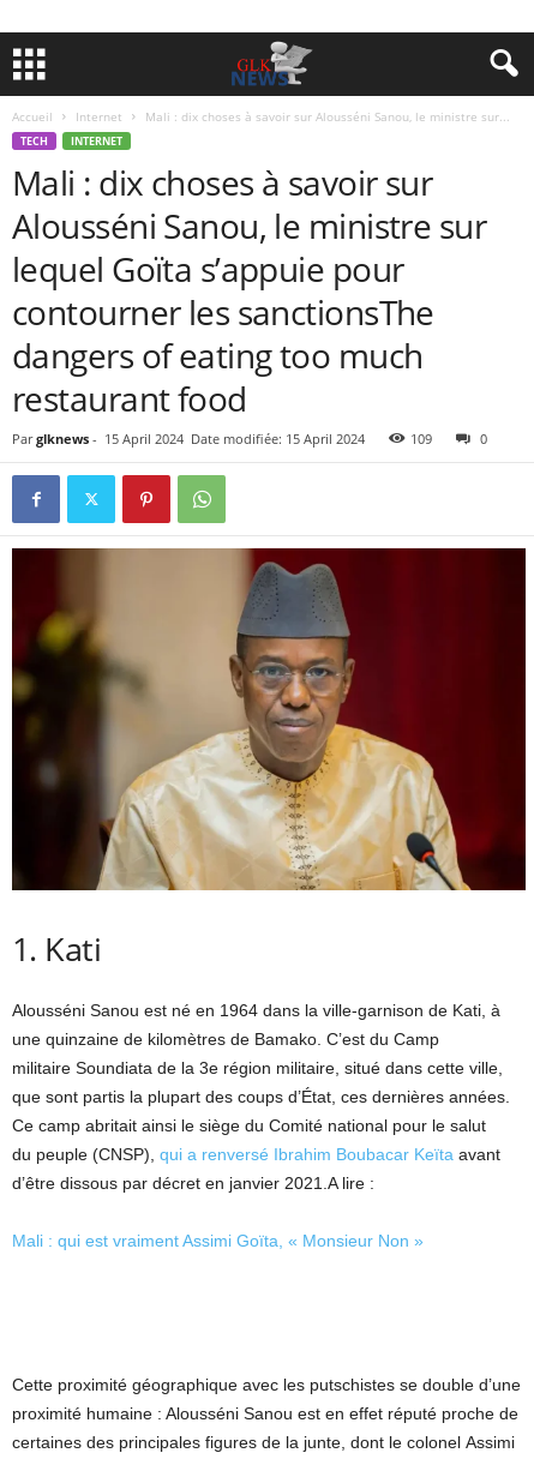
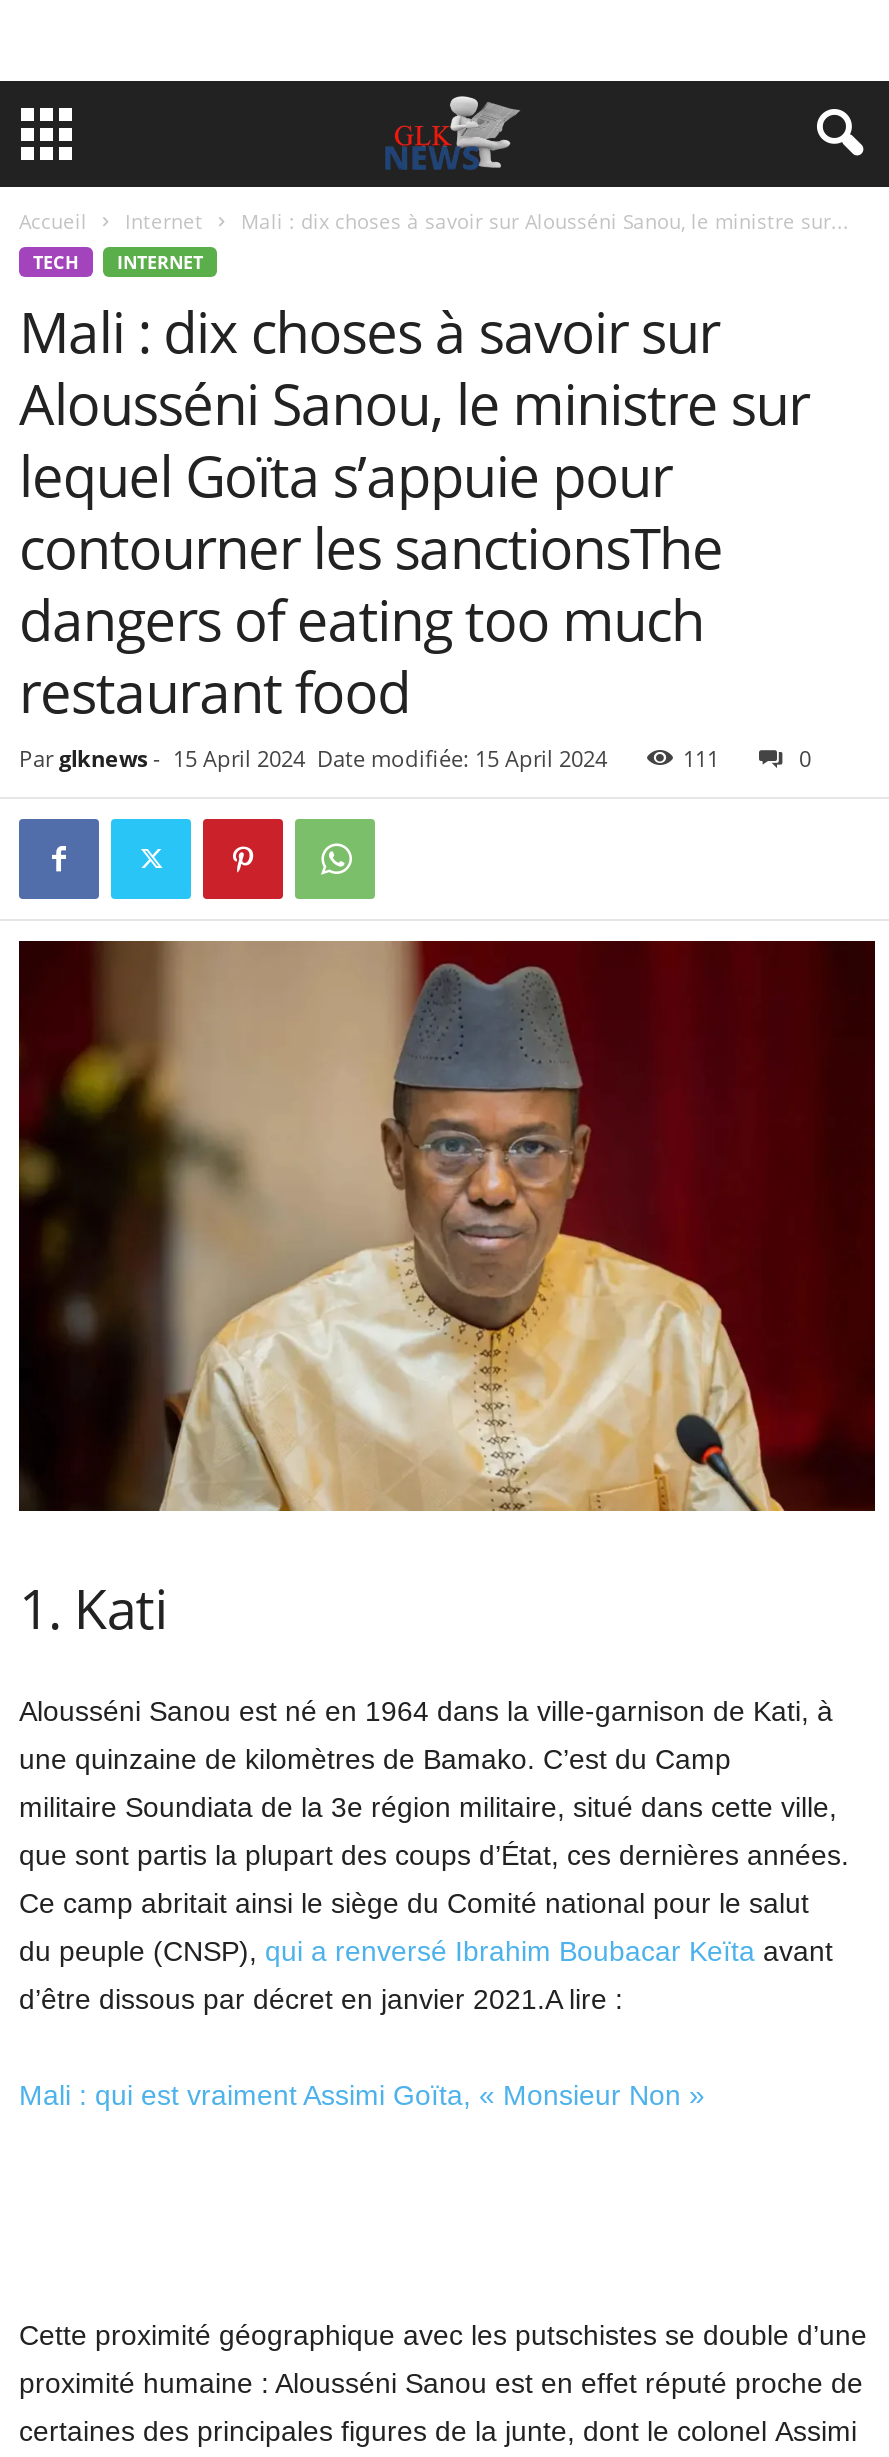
[410,430,432,448] 109 -> [683,743,719,773] 111

